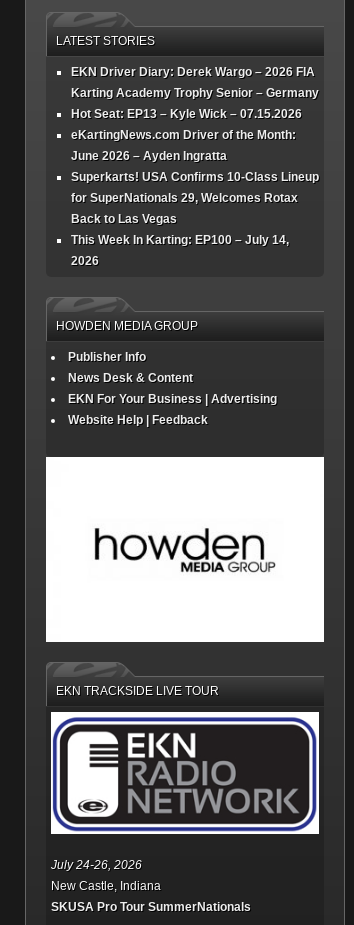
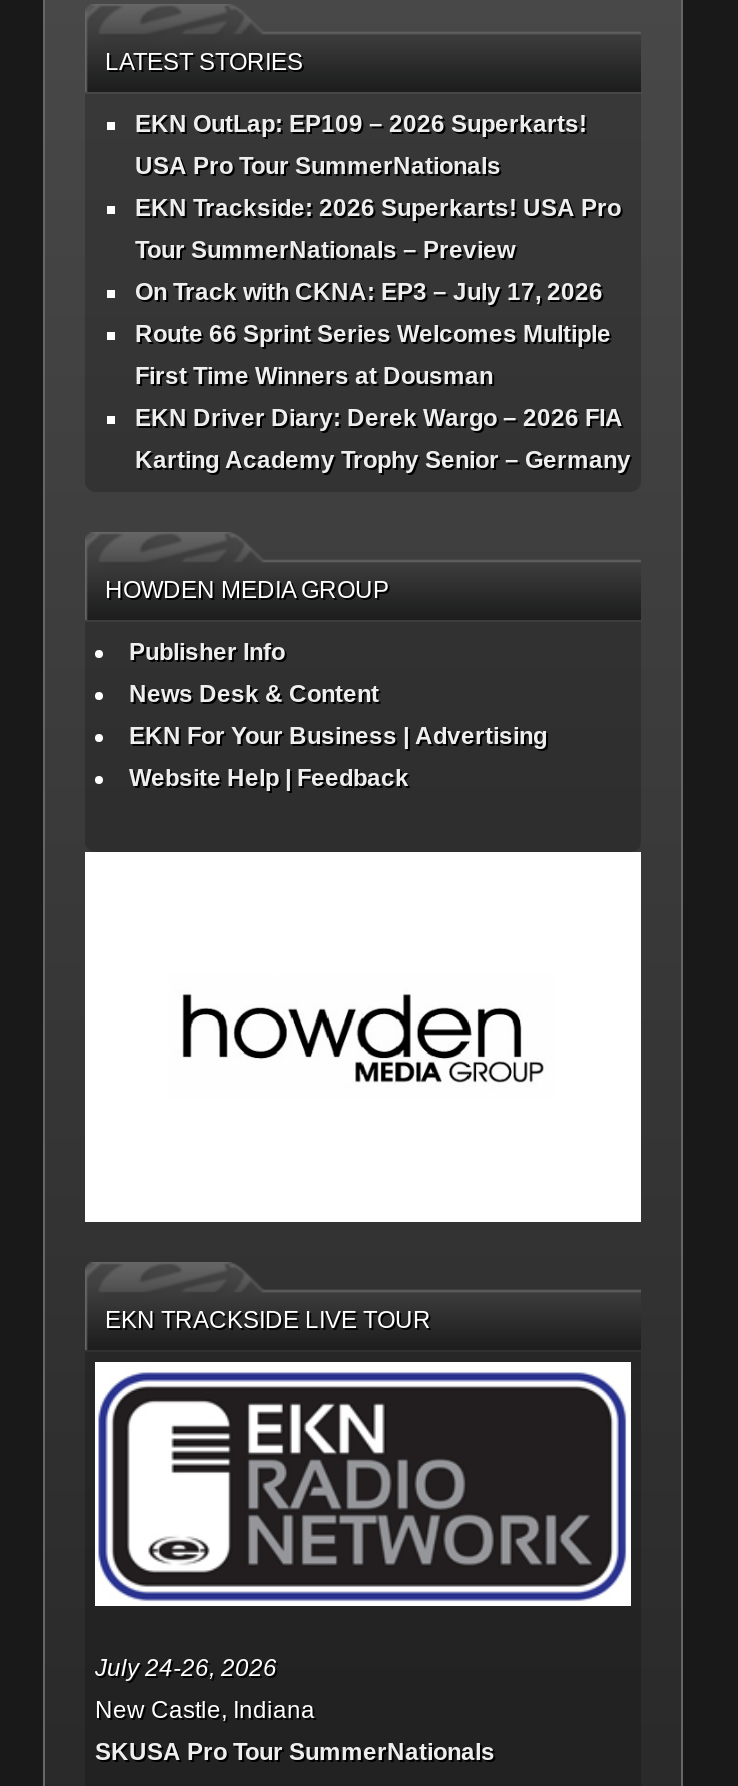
none -> [135,109,621,389] EKN OutLap: EP109 – 2026 Superkarts! | USA Pro Tour SummerNationals | EKN Trackside: 2026 Superkarts! USA Pro | Tour SummerNationals – Preview | On Track with CKNA: EP3 – July 17, 2026 | Route 66 Sprint Series Welcomes Multiple | First Time Winners at Dousman
moved [71,65,319,100] -> [135,403,631,473]: EKN Driver Diary: Derek Wargo – 2026 FIA | Karting Academy Trophy Senior – Germany
[71,107,319,268] Hot Seat: EP13 – Kyle Wick – 07.15.2026 | eKartingNews.com Driver of the Month: | June 2026 – Ayden Ingratta | Superkarts! USA Confirms 10-Class Lineup | for SuperNationals 29, Welcomes Rotax | Back to Las Vegas | This Week In Karting: EP100 – July 14, | 2026 -> none

